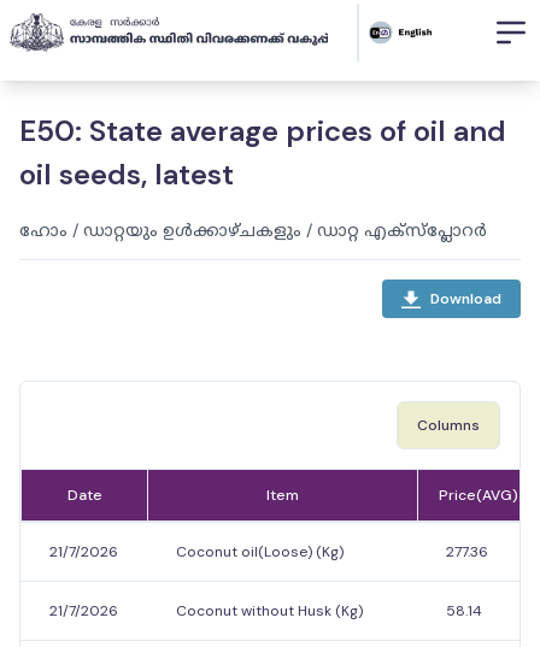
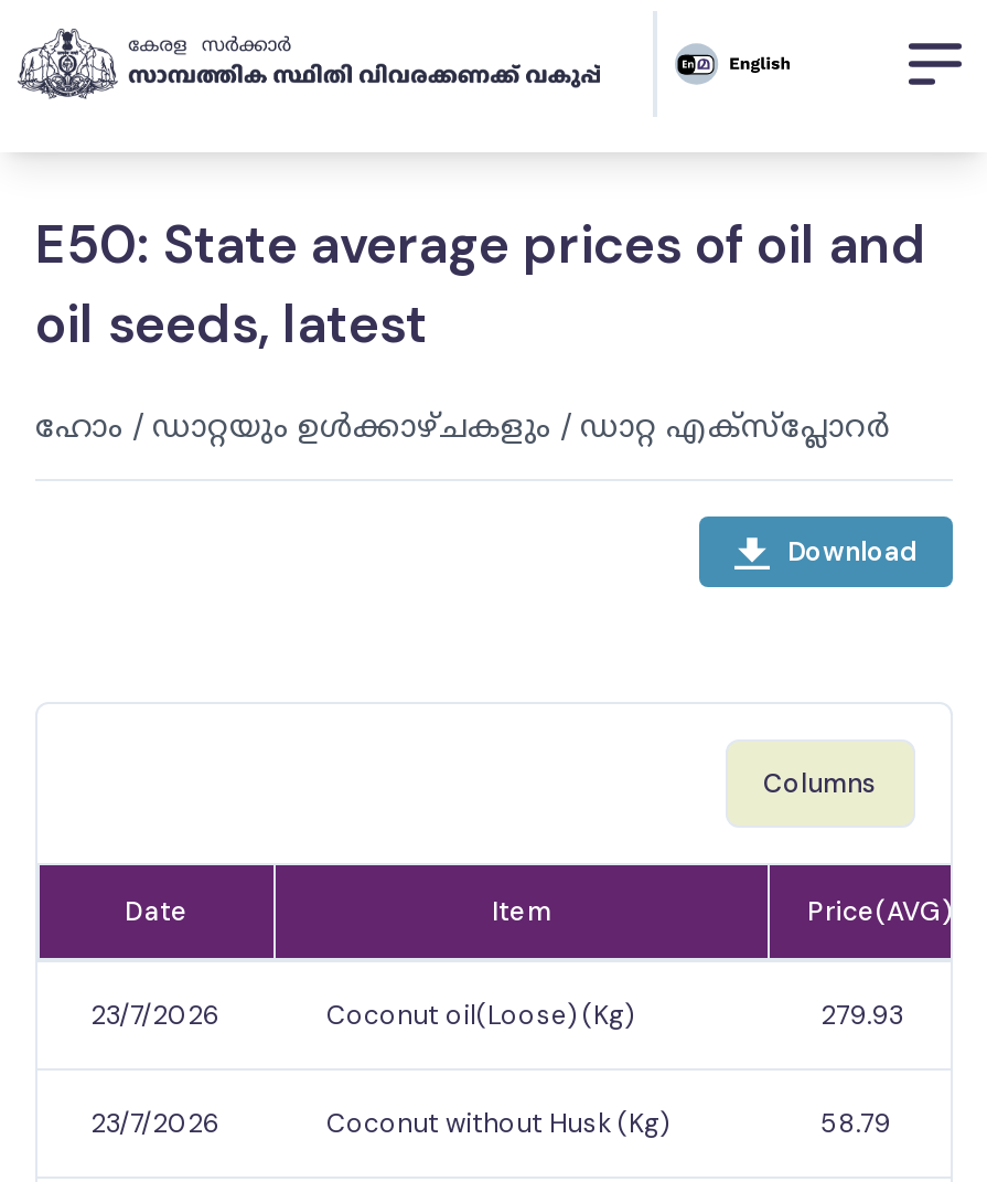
[49,542,118,561] 21/7/2026 -> [90,998,221,1033] 23/7/2026
[446,542,488,561] 277.36 -> [820,998,904,1033] 279.93
[49,601,118,620] 21/7/2026 -> [90,1106,221,1141] 23/7/2026
[446,601,482,620] 58.14 -> [820,1106,891,1141] 58.79

